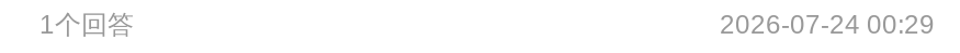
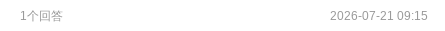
[720,10,935,40] 2026-07-24 00:29 -> [330,9,428,23] 2026-07-21 09:15

